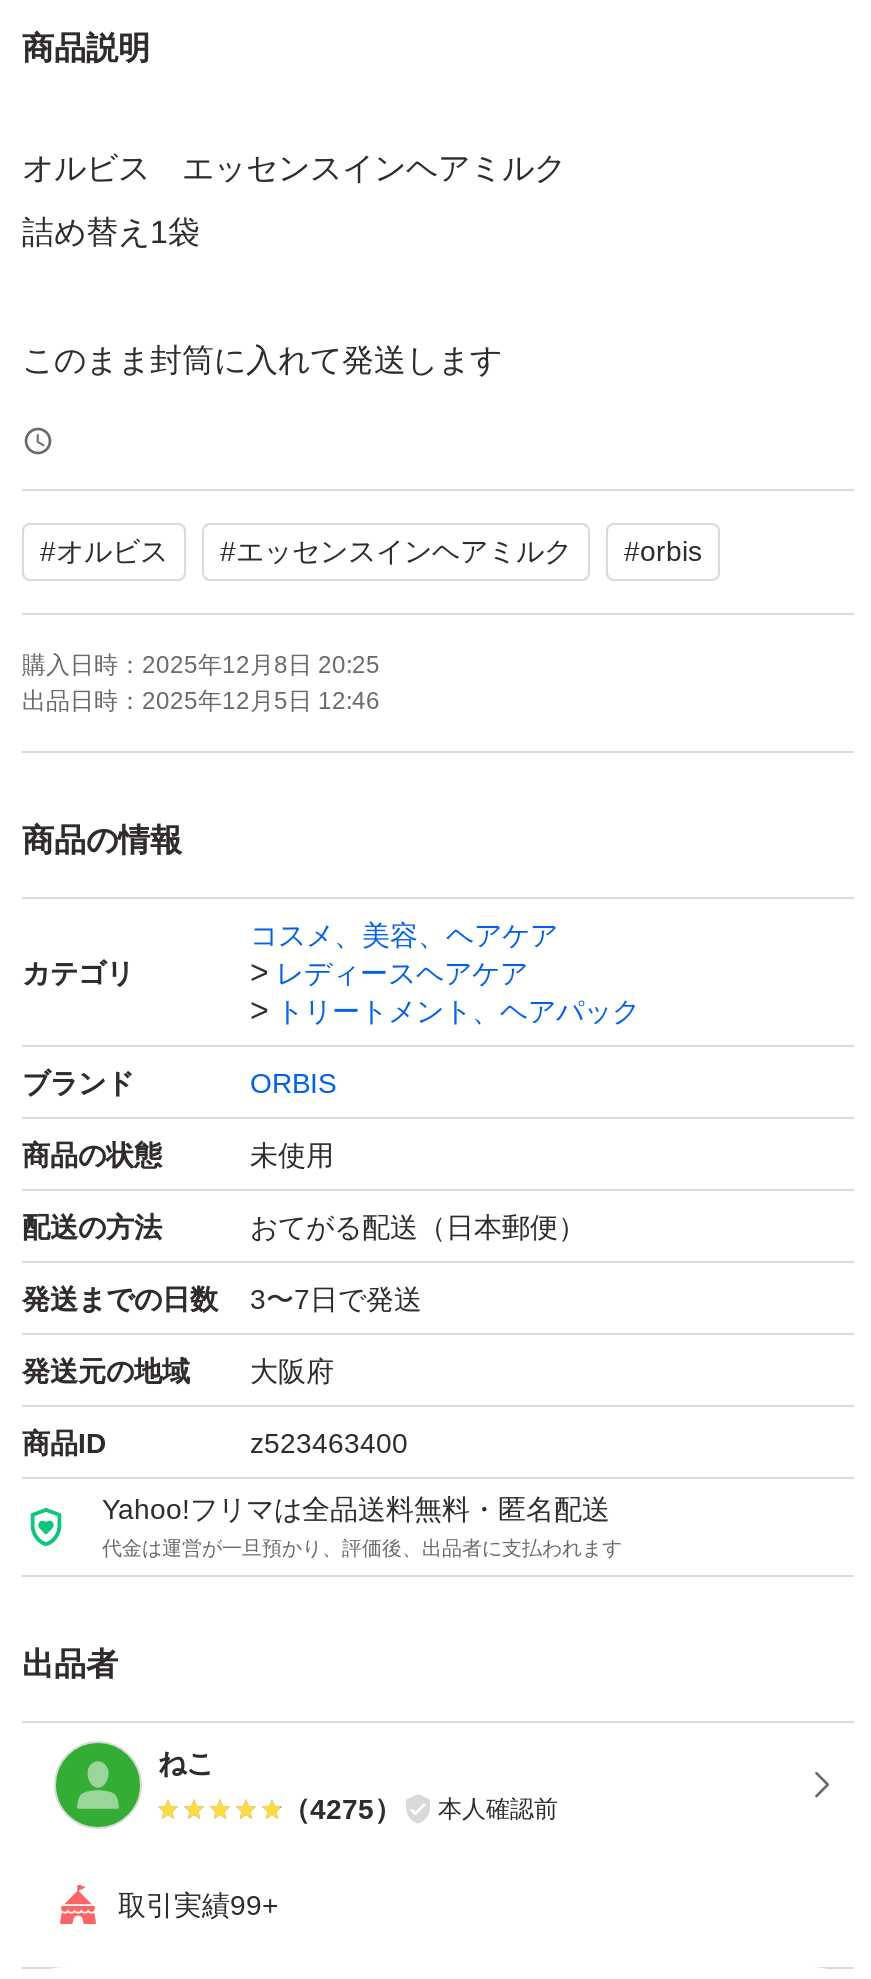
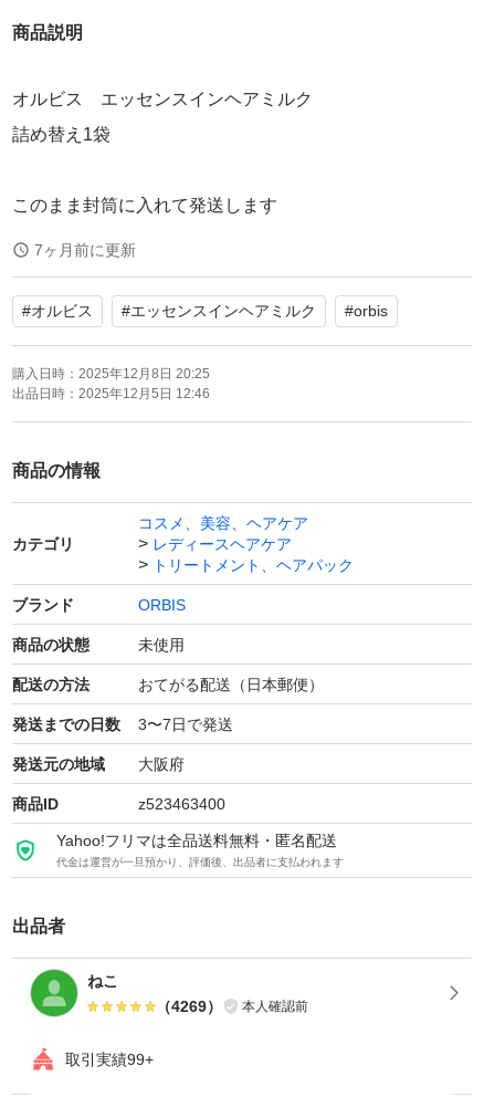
none -> [34,242,136,259] 7ヶ月前に更新
[282,1793,558,1825] （4275） 本人確認前 -> [156,997,308,1015] （4269） 本人確認前

